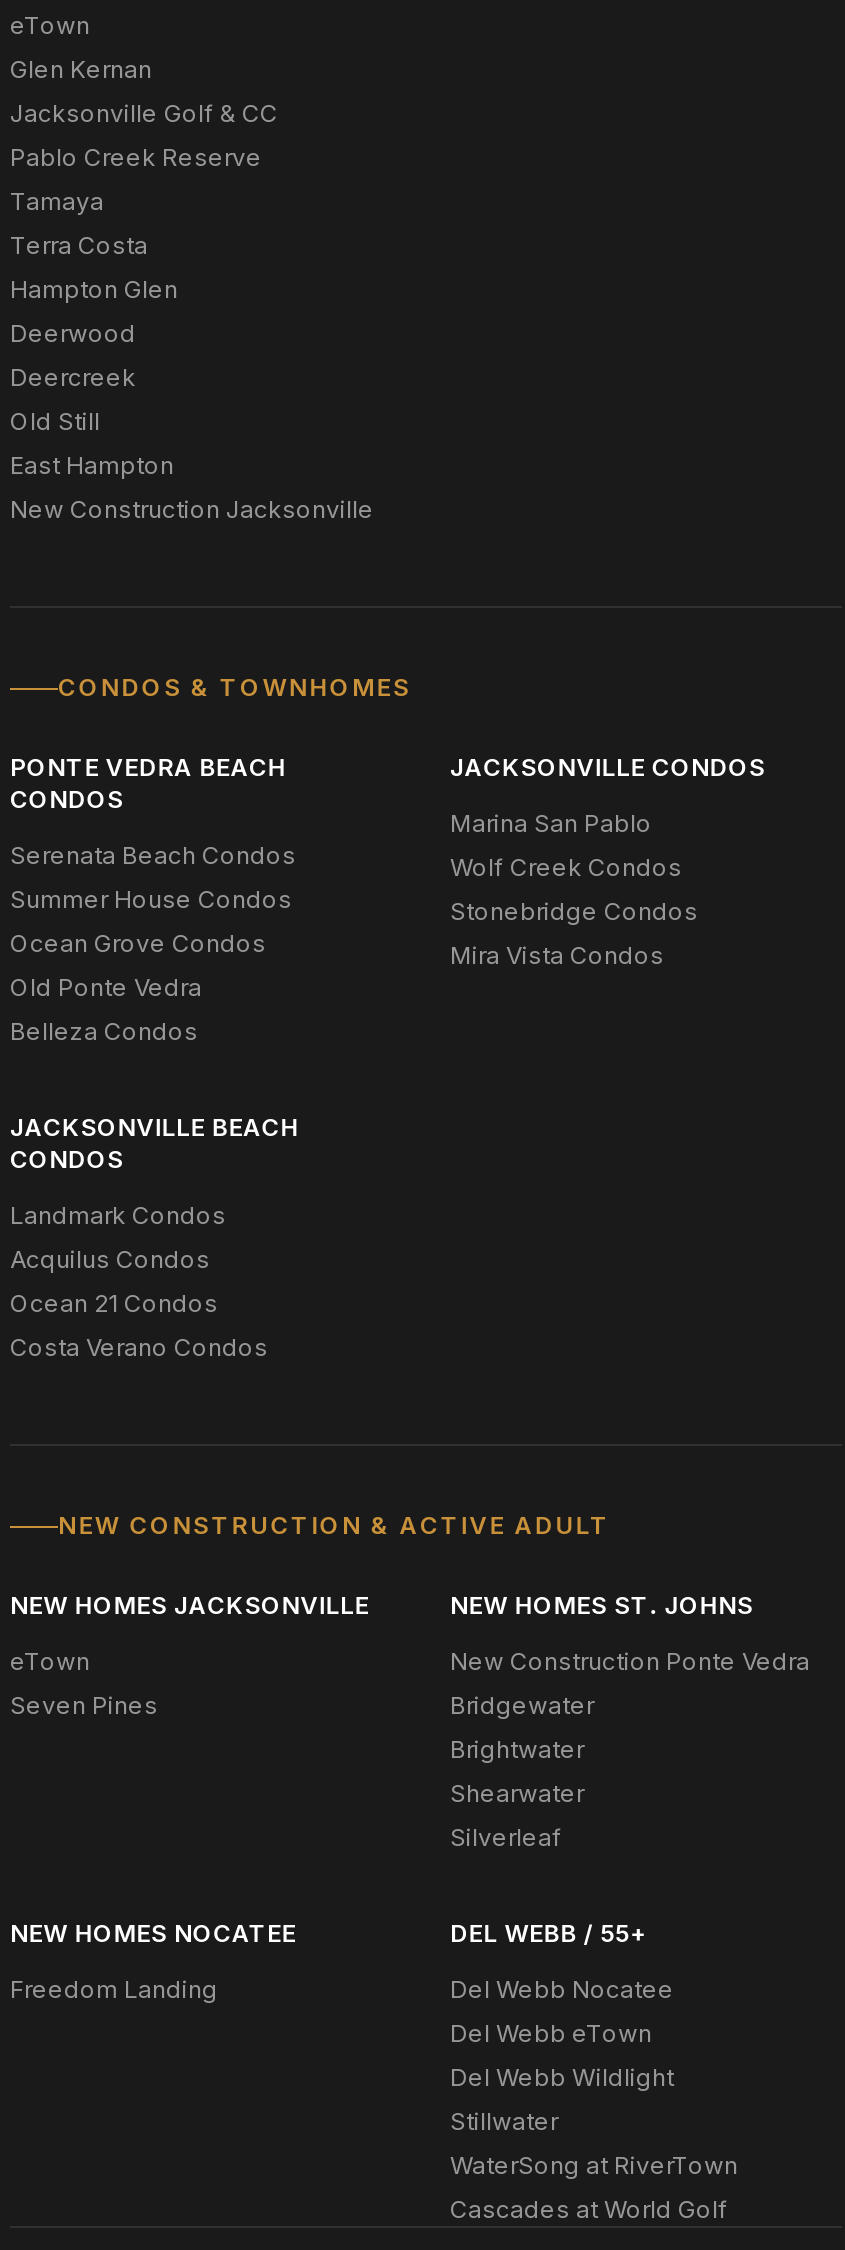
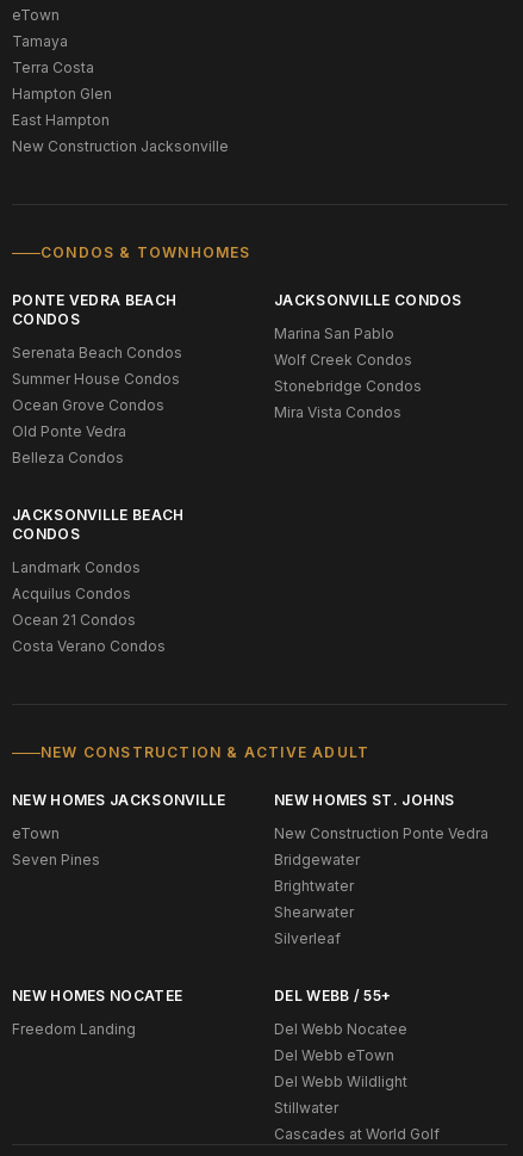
[10,54,278,172] Glen Kernan | Jacksonville Golf & CC | Pablo Creek Reserve -> none
[10,318,136,436] Deerwood | Deercreek | Old Still -> none
[450,2150,738,2180] WaterSong at RiverTown -> none

